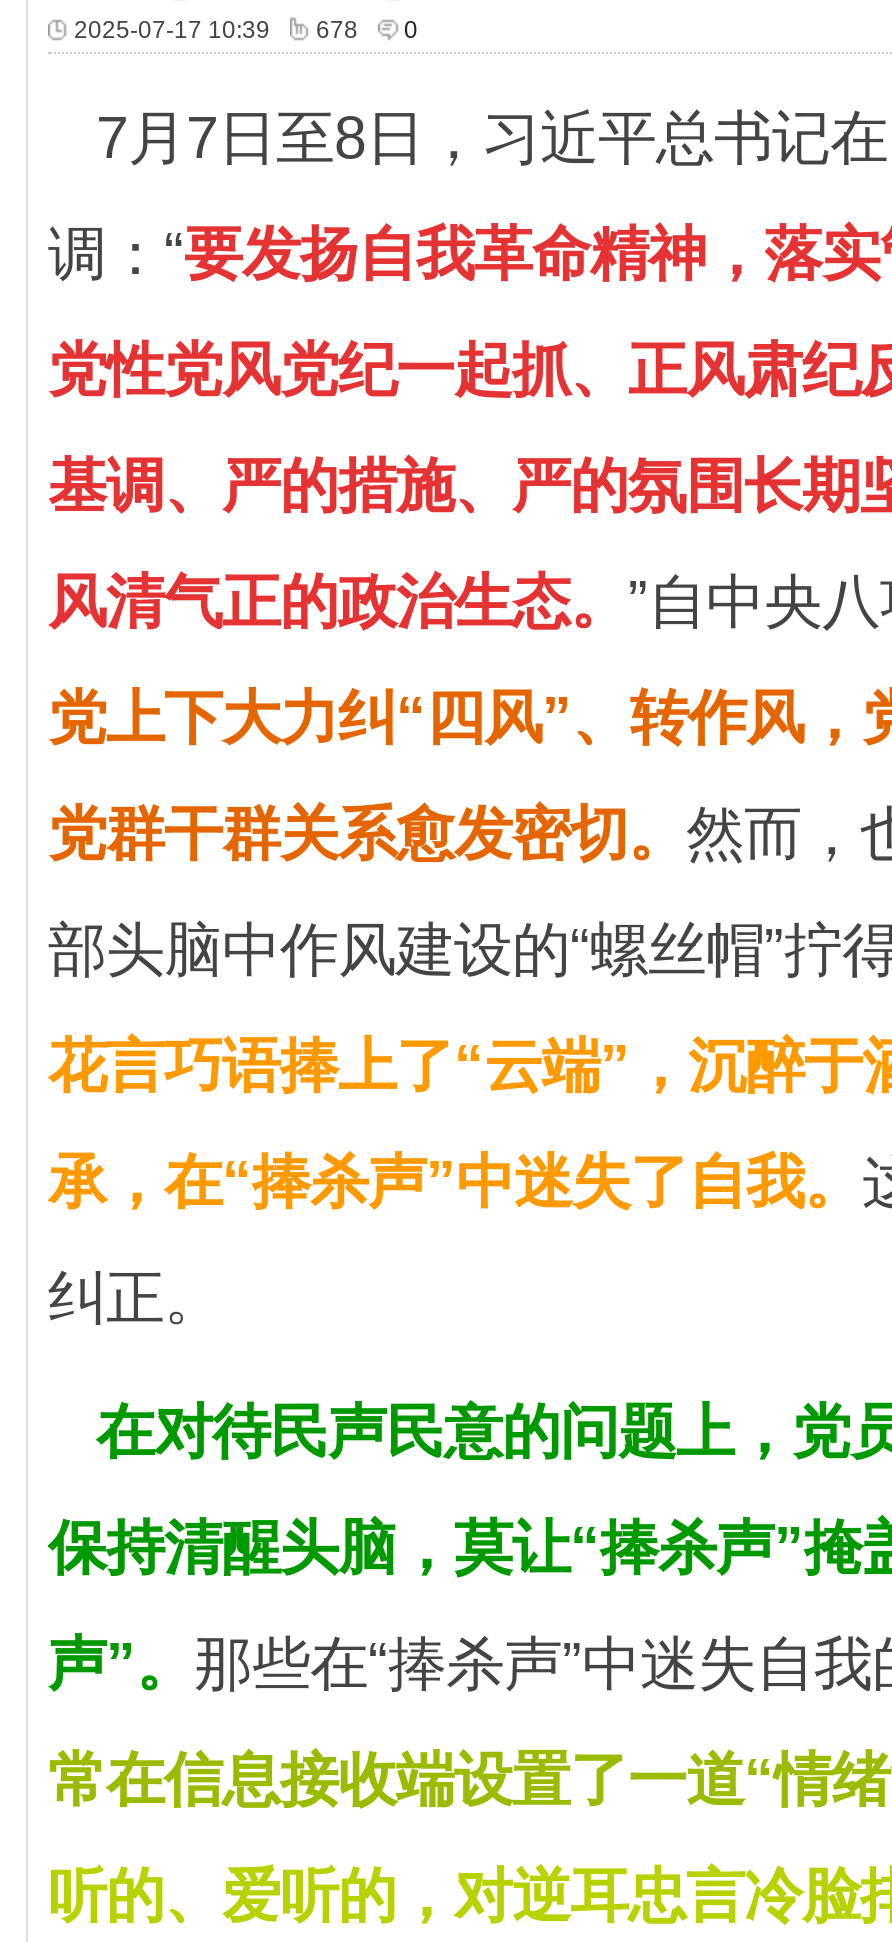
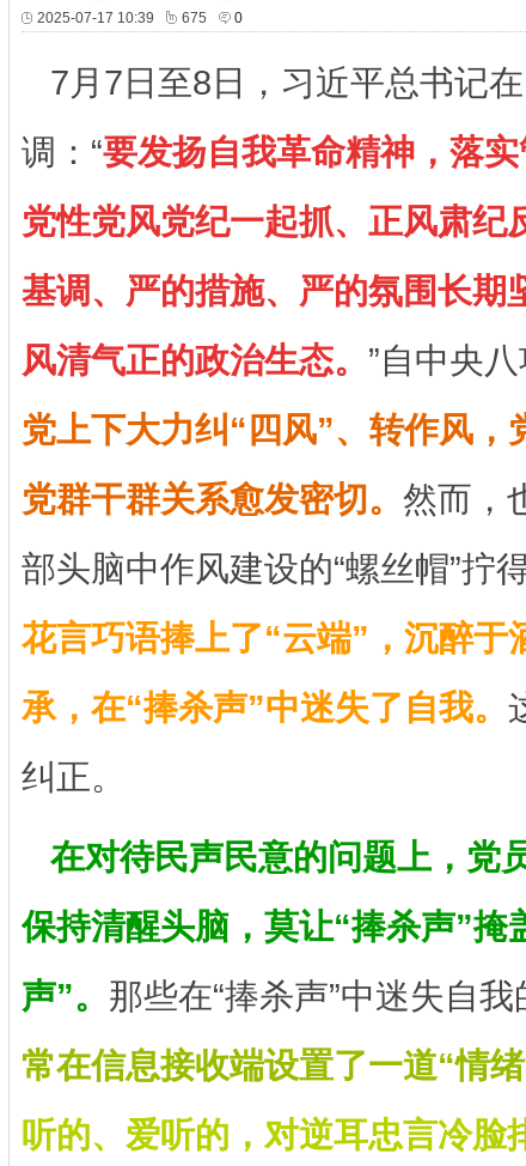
[74,16,418,44] 2025-07-17 10:39 678 0 -> [37,10,243,26] 2025-07-17 10:39 675 0

